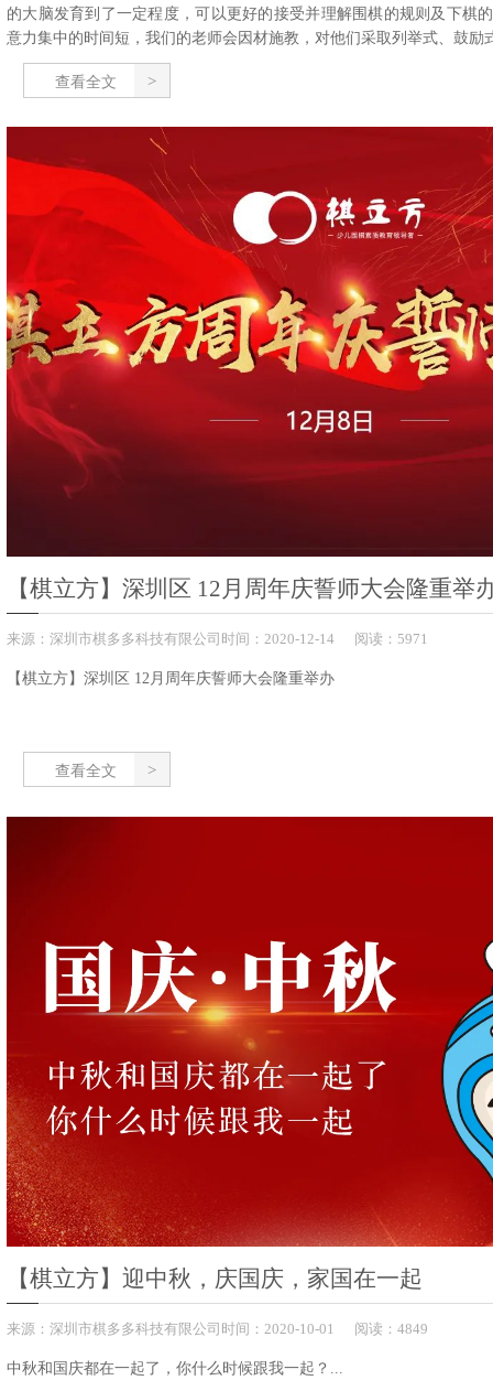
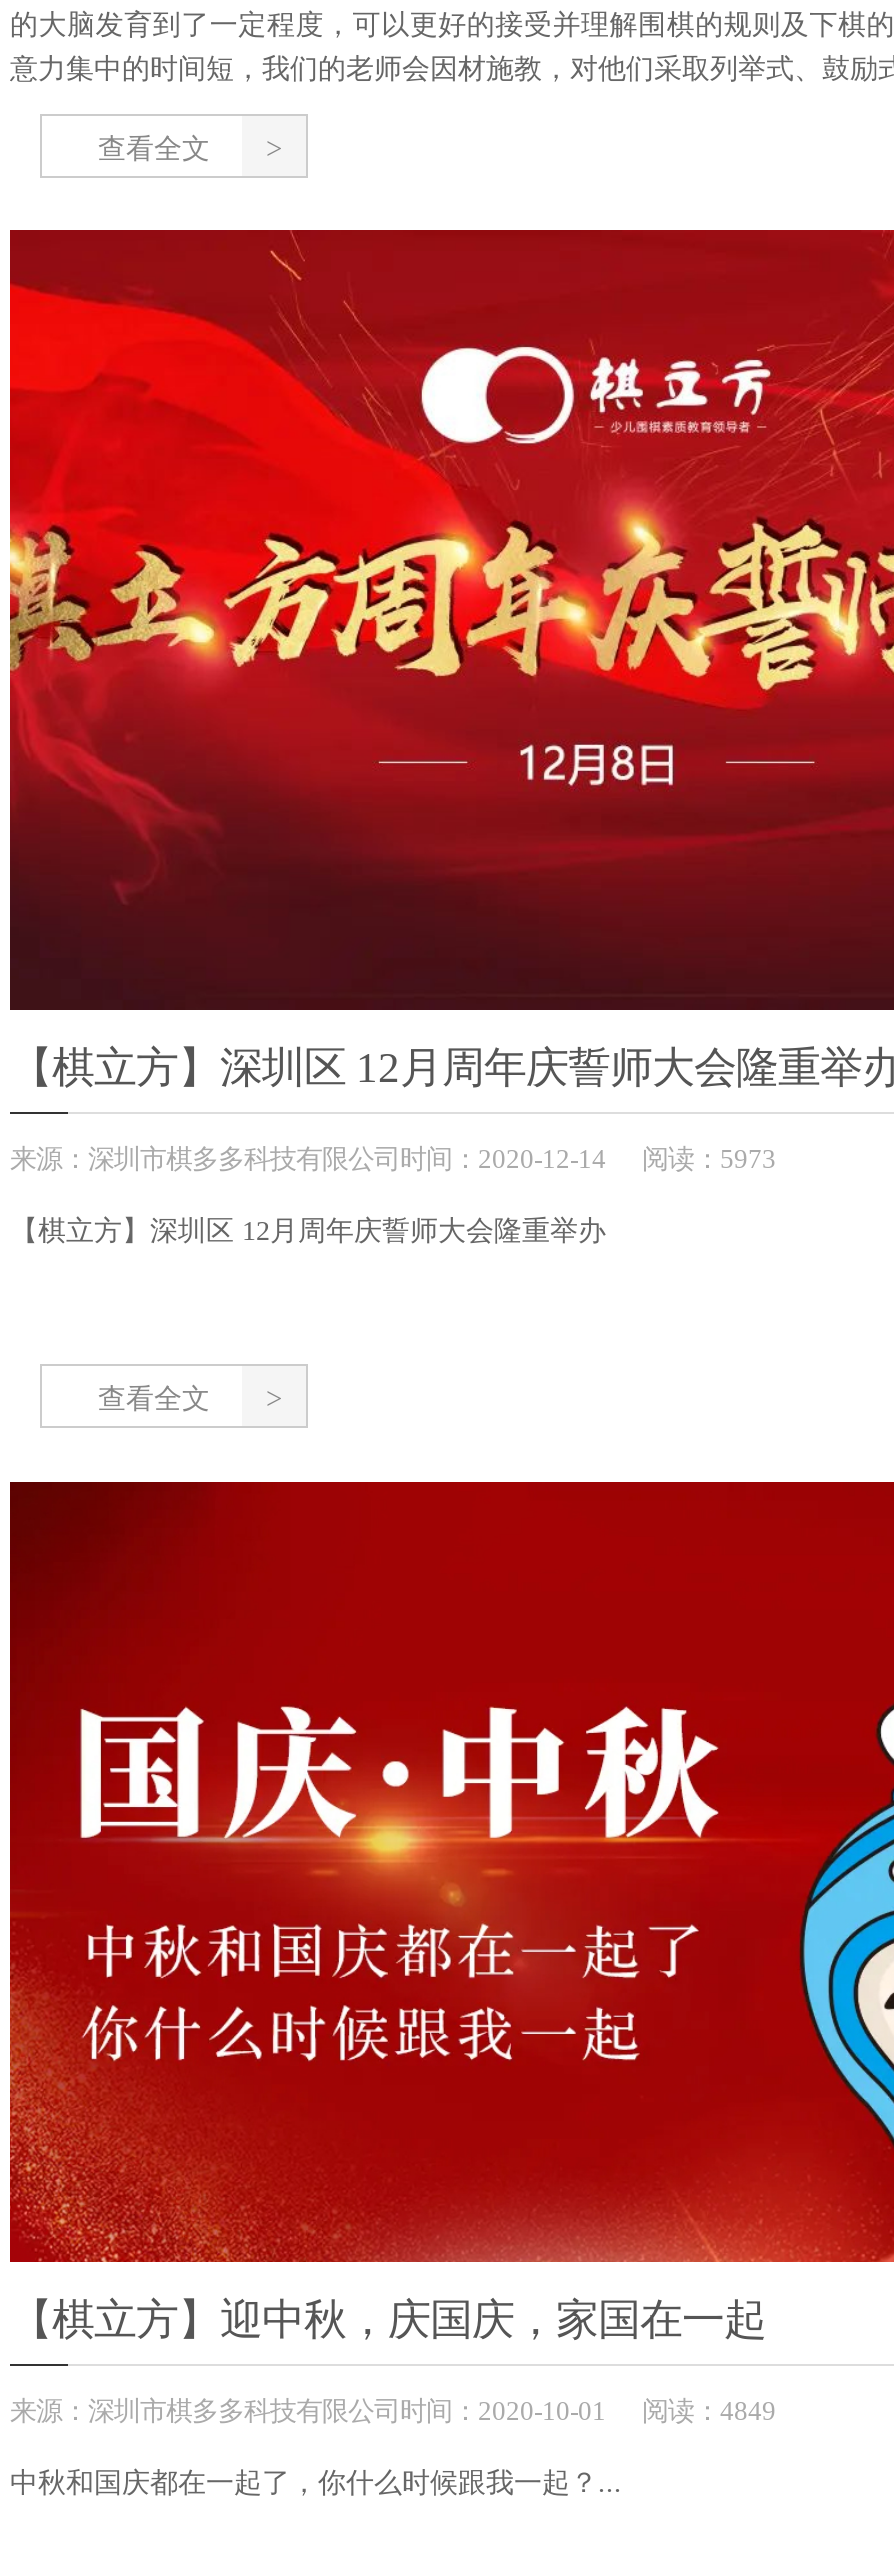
[7,631,428,647] 来源：深圳市棋多多科技有限公司时间：2020-12-14 阅读：5971 -> [10,1145,776,1175] 来源：深圳市棋多多科技有限公司时间：2020-12-14 阅读：5973

